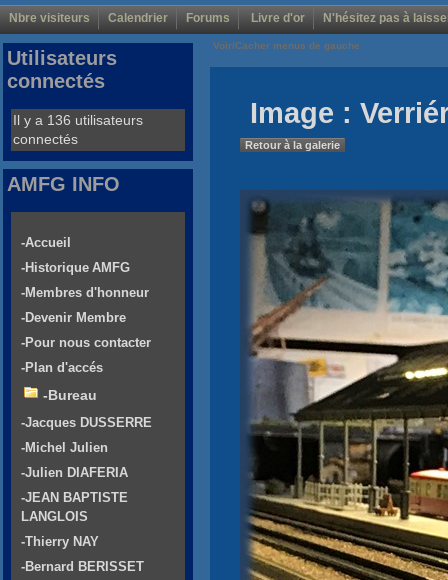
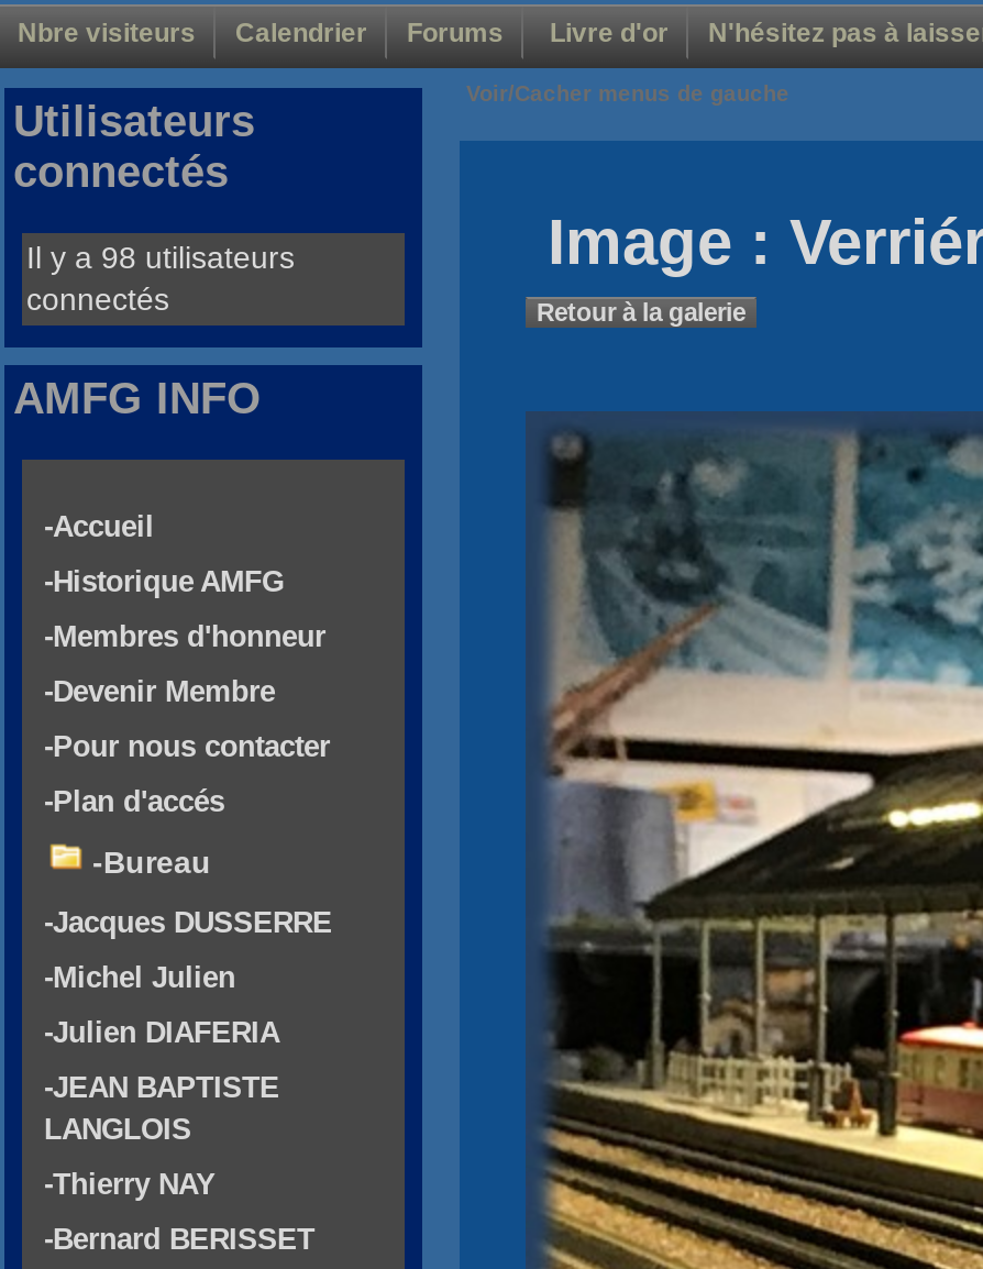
[13,112,143,128] Il y a 136 utilisateurs -> [26,241,295,276] Il y a 98 utilisateurs

